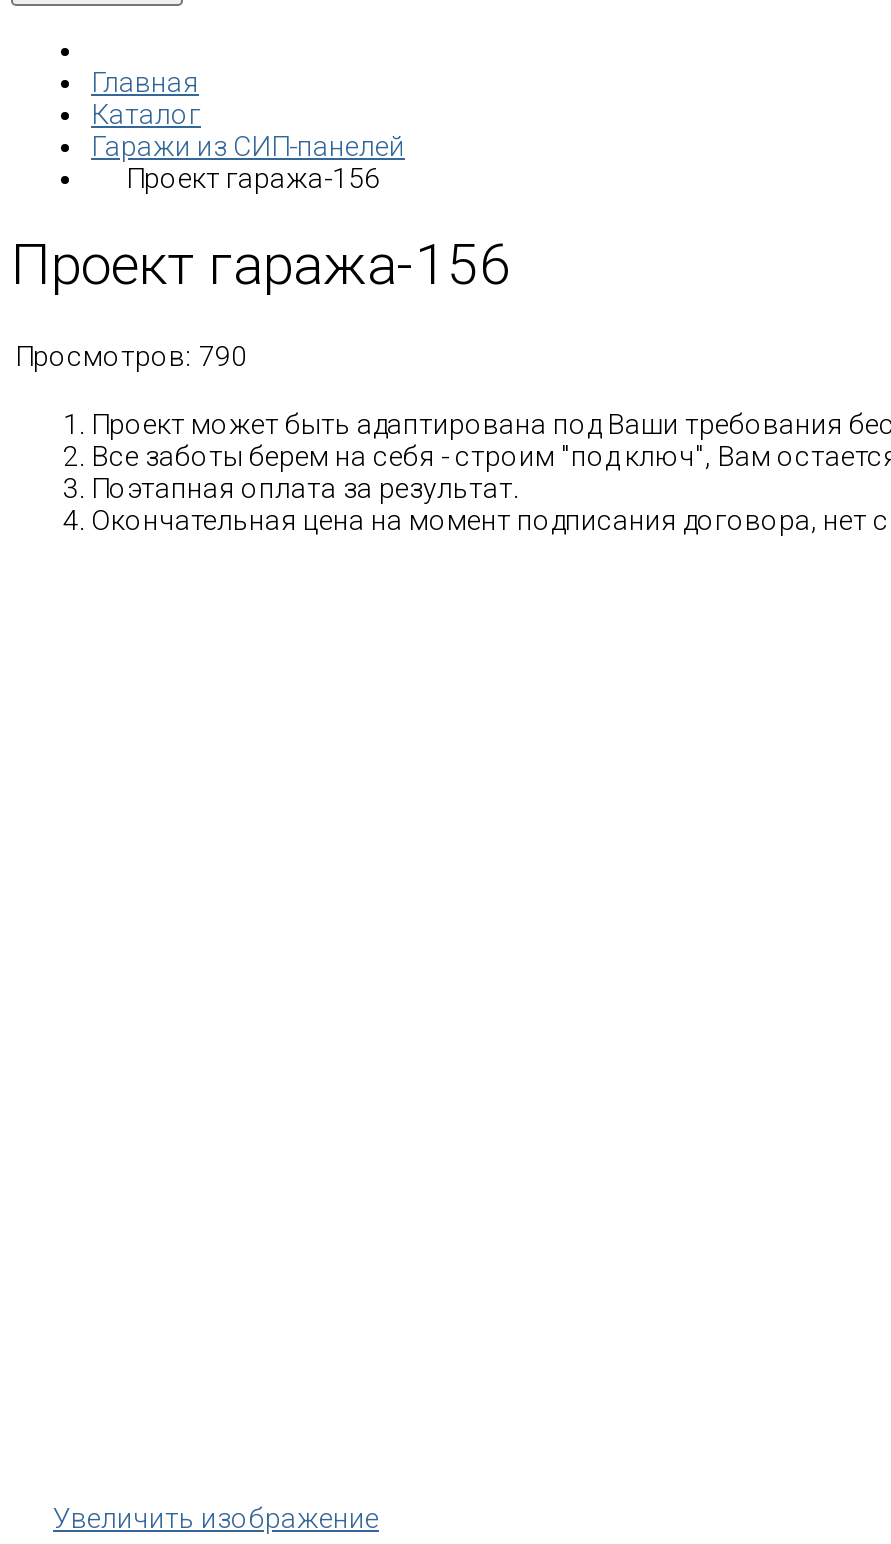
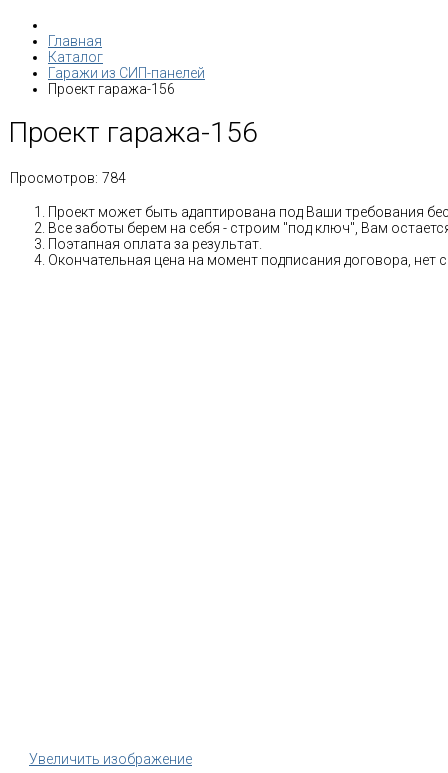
[15,339,247,371] Просмотров: 790 -> [10,169,126,185] Просмотров: 784

